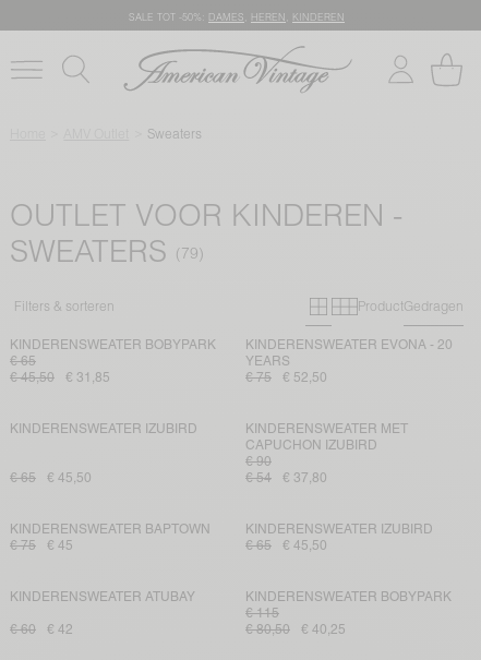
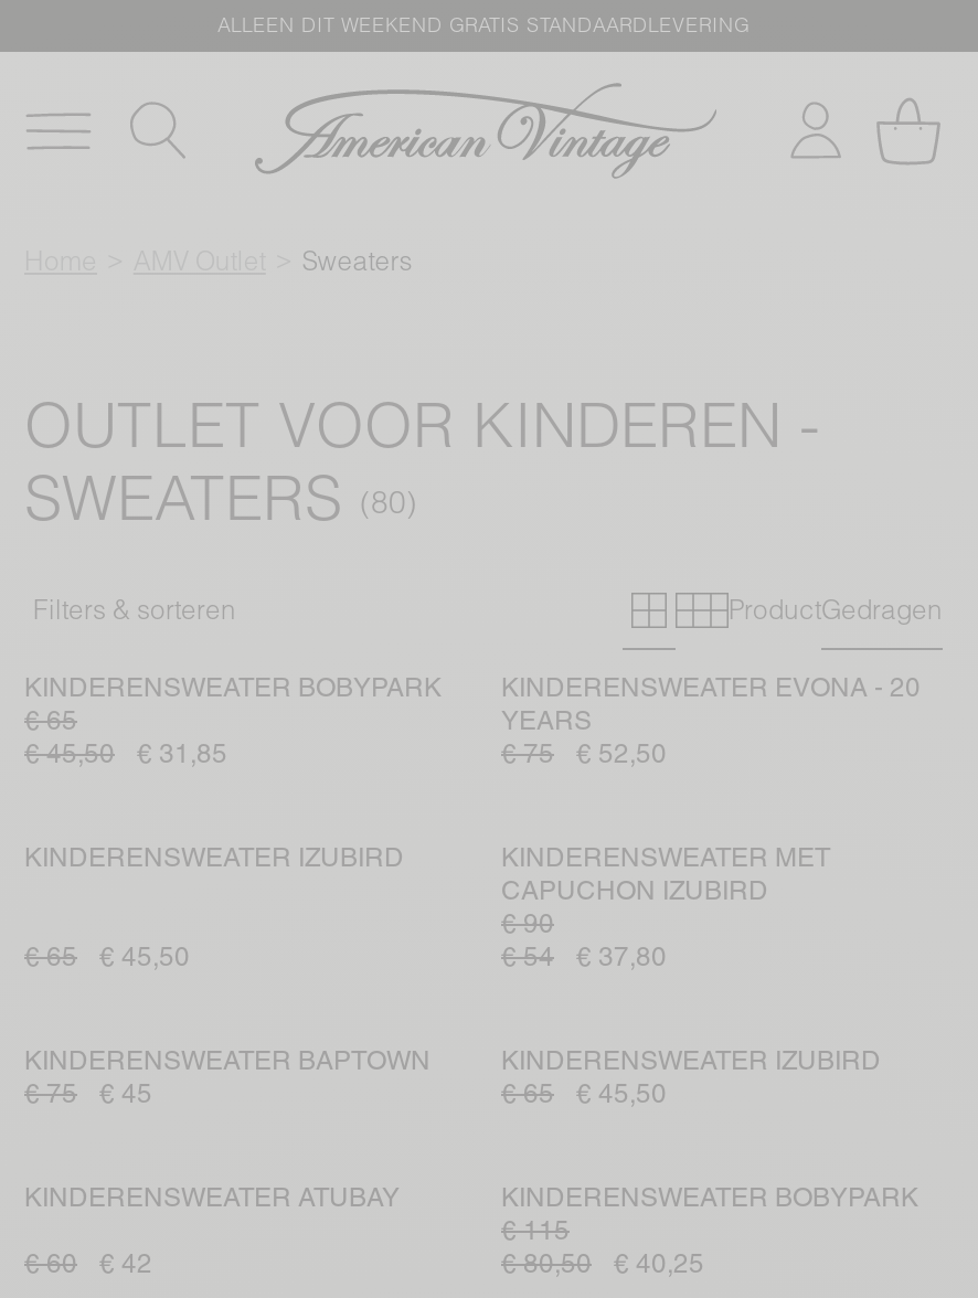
[129,10,345,22] SALE TOT -50%: DAMES, HEREN, KINDEREN -> [217,11,750,35] ALLEEN DIT WEEKEND GRATIS STANDAARDLEVERING

